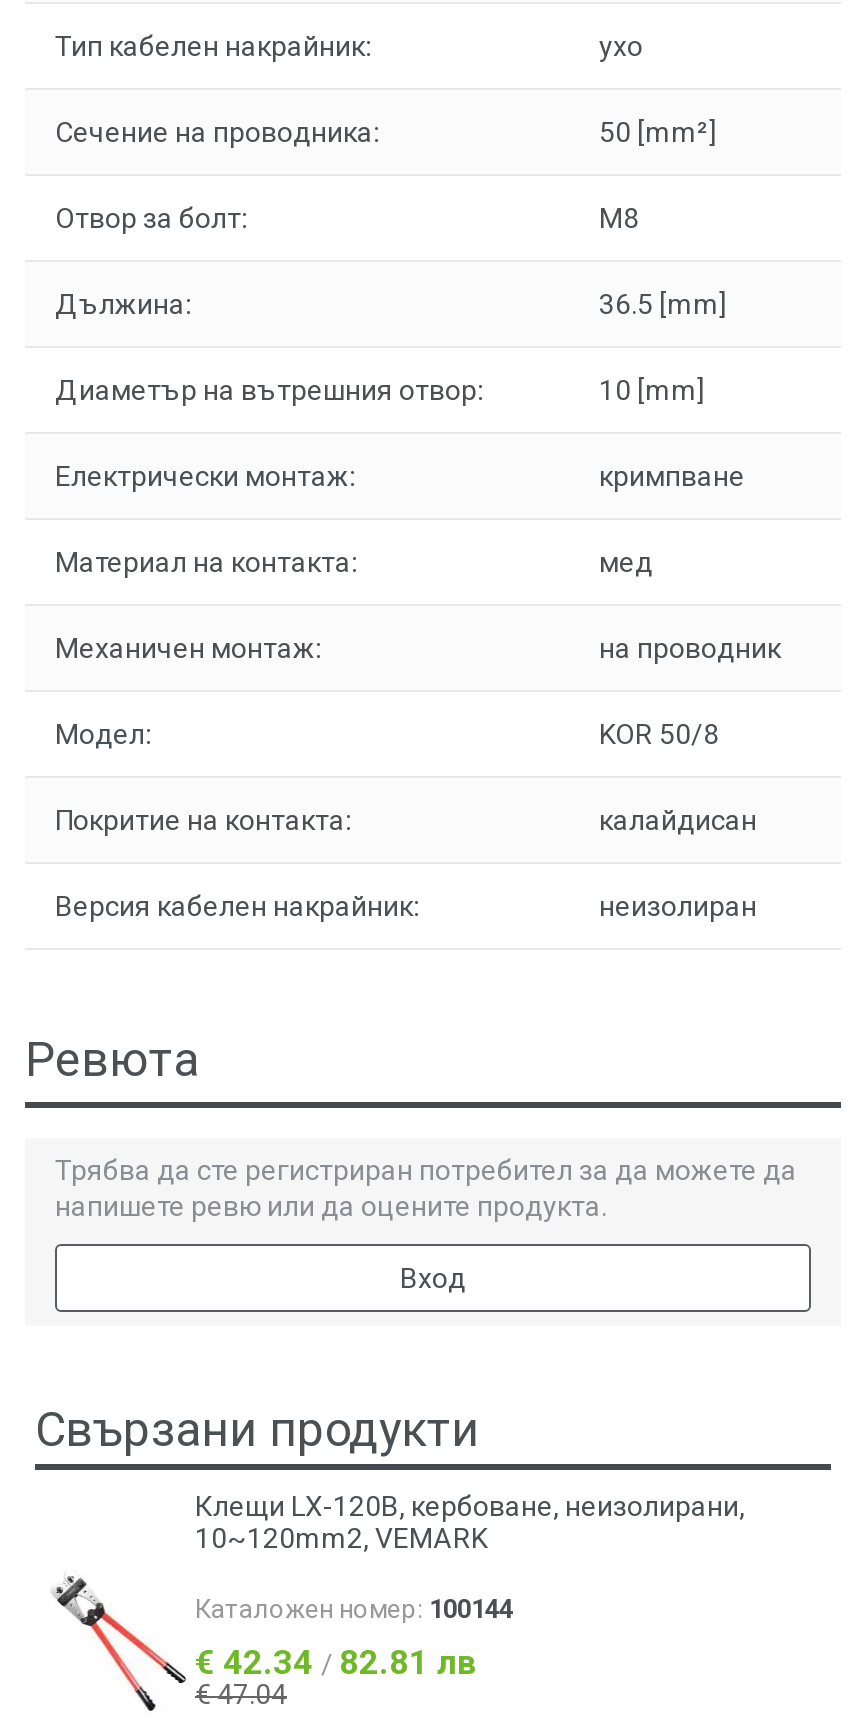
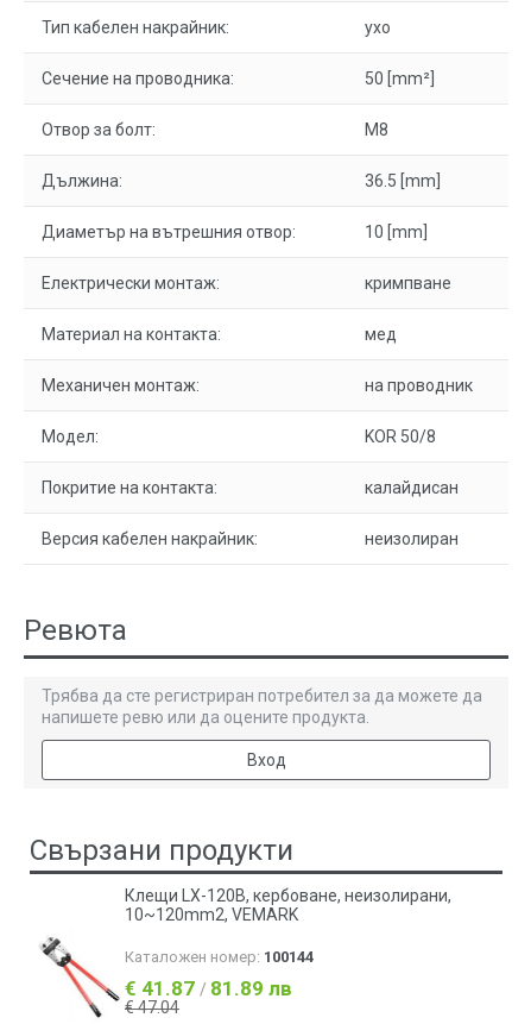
[195,1642,477,1682] € 42.34 / 82.81 лв -> [125,976,292,1000] € 41.87 / 81.89 лв

